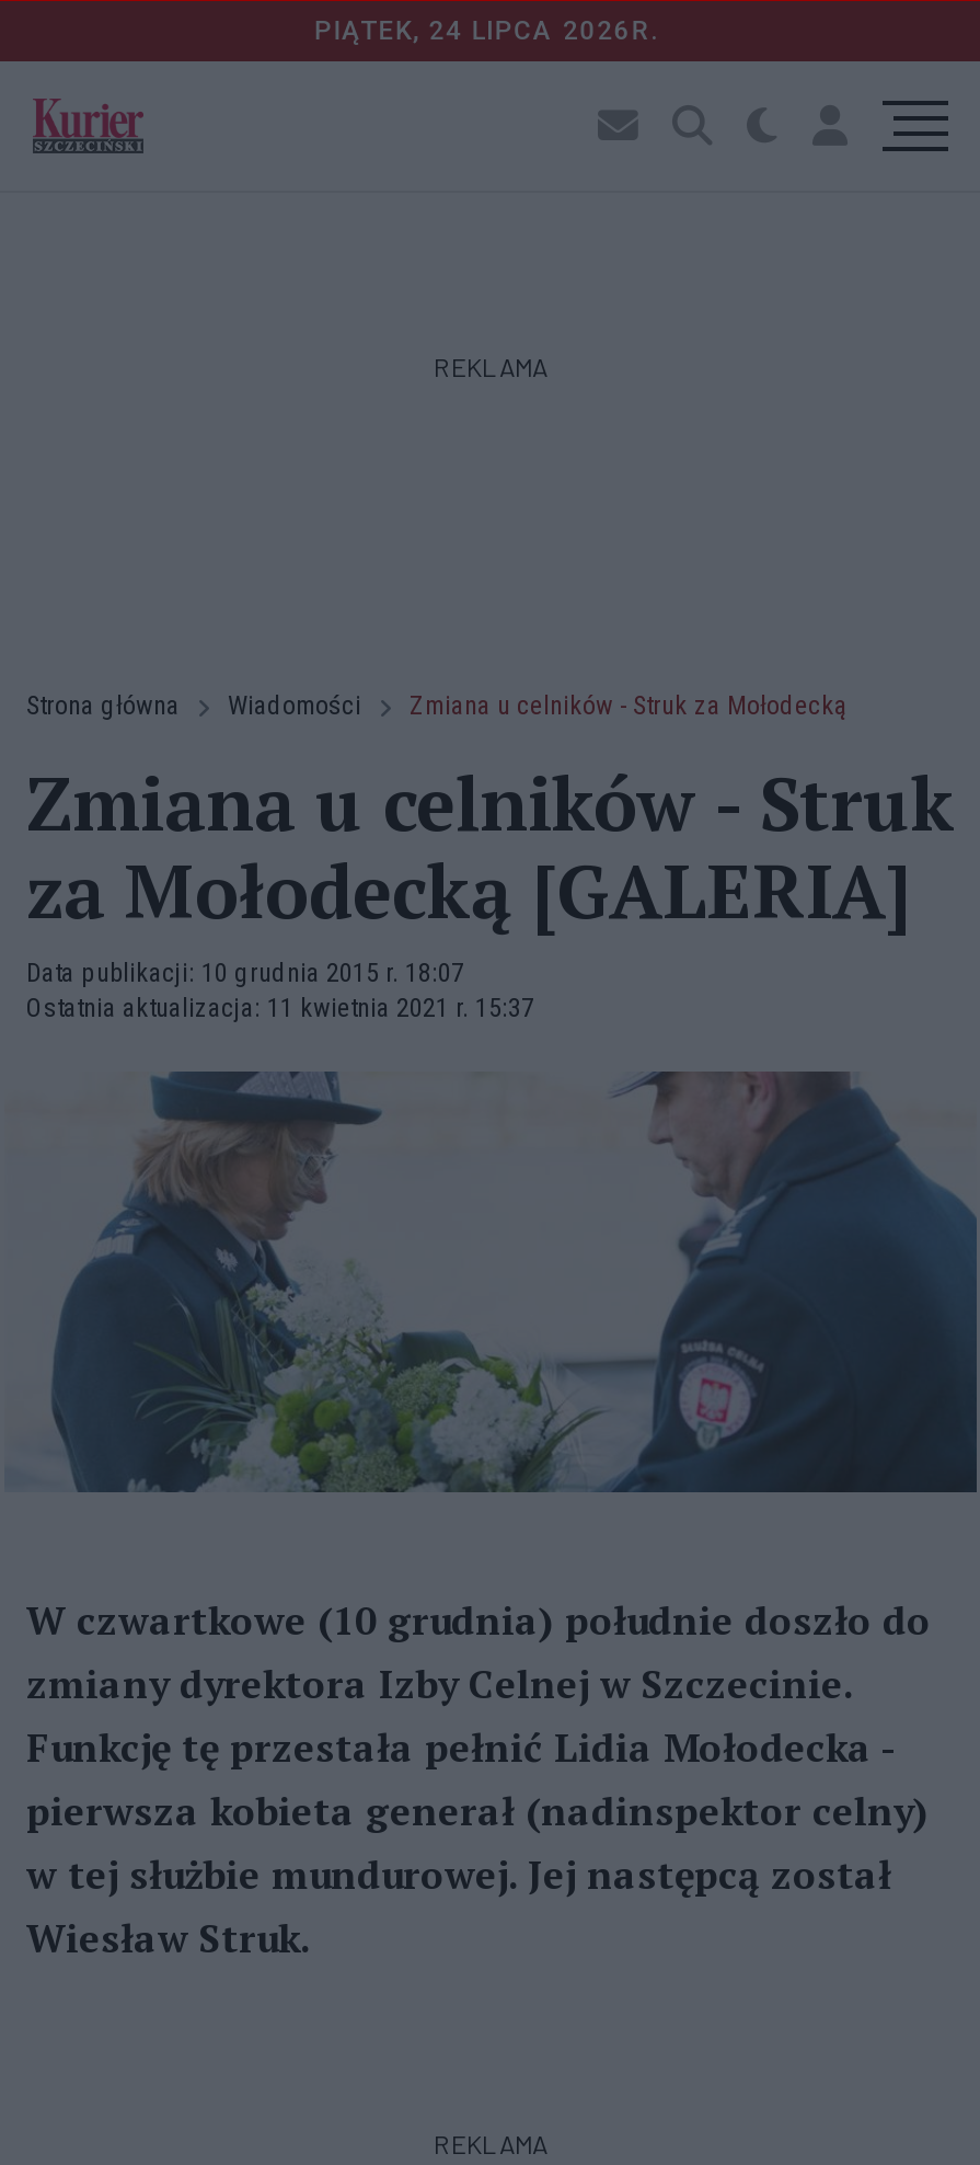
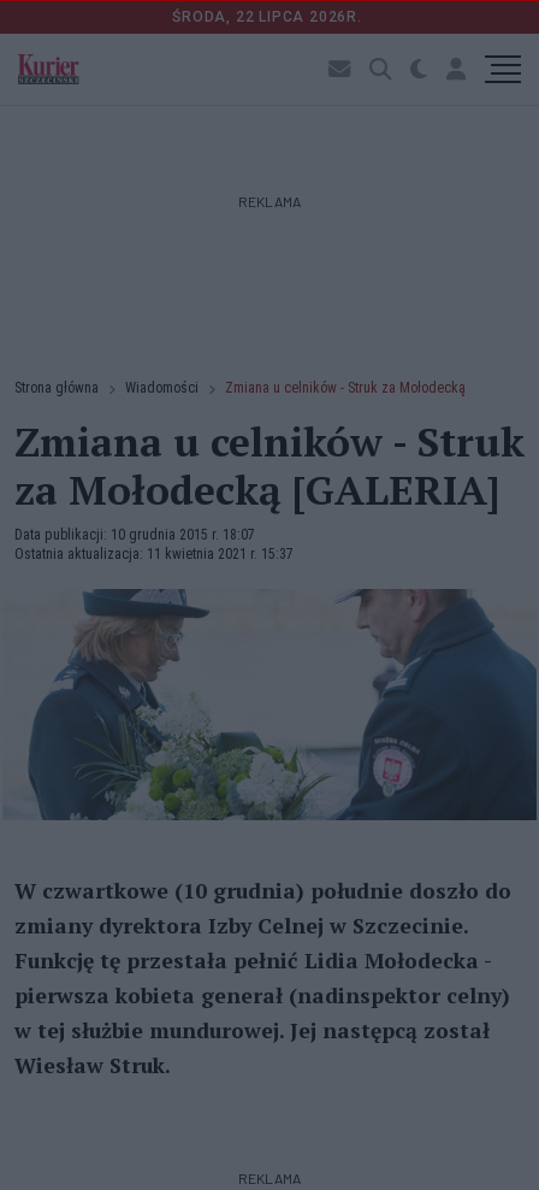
[314,15,667,46] PIĄTEK, 24 LIPCA 2026R. -> [172,8,367,25] ŚRODA, 22 LIPCA 2026R.

